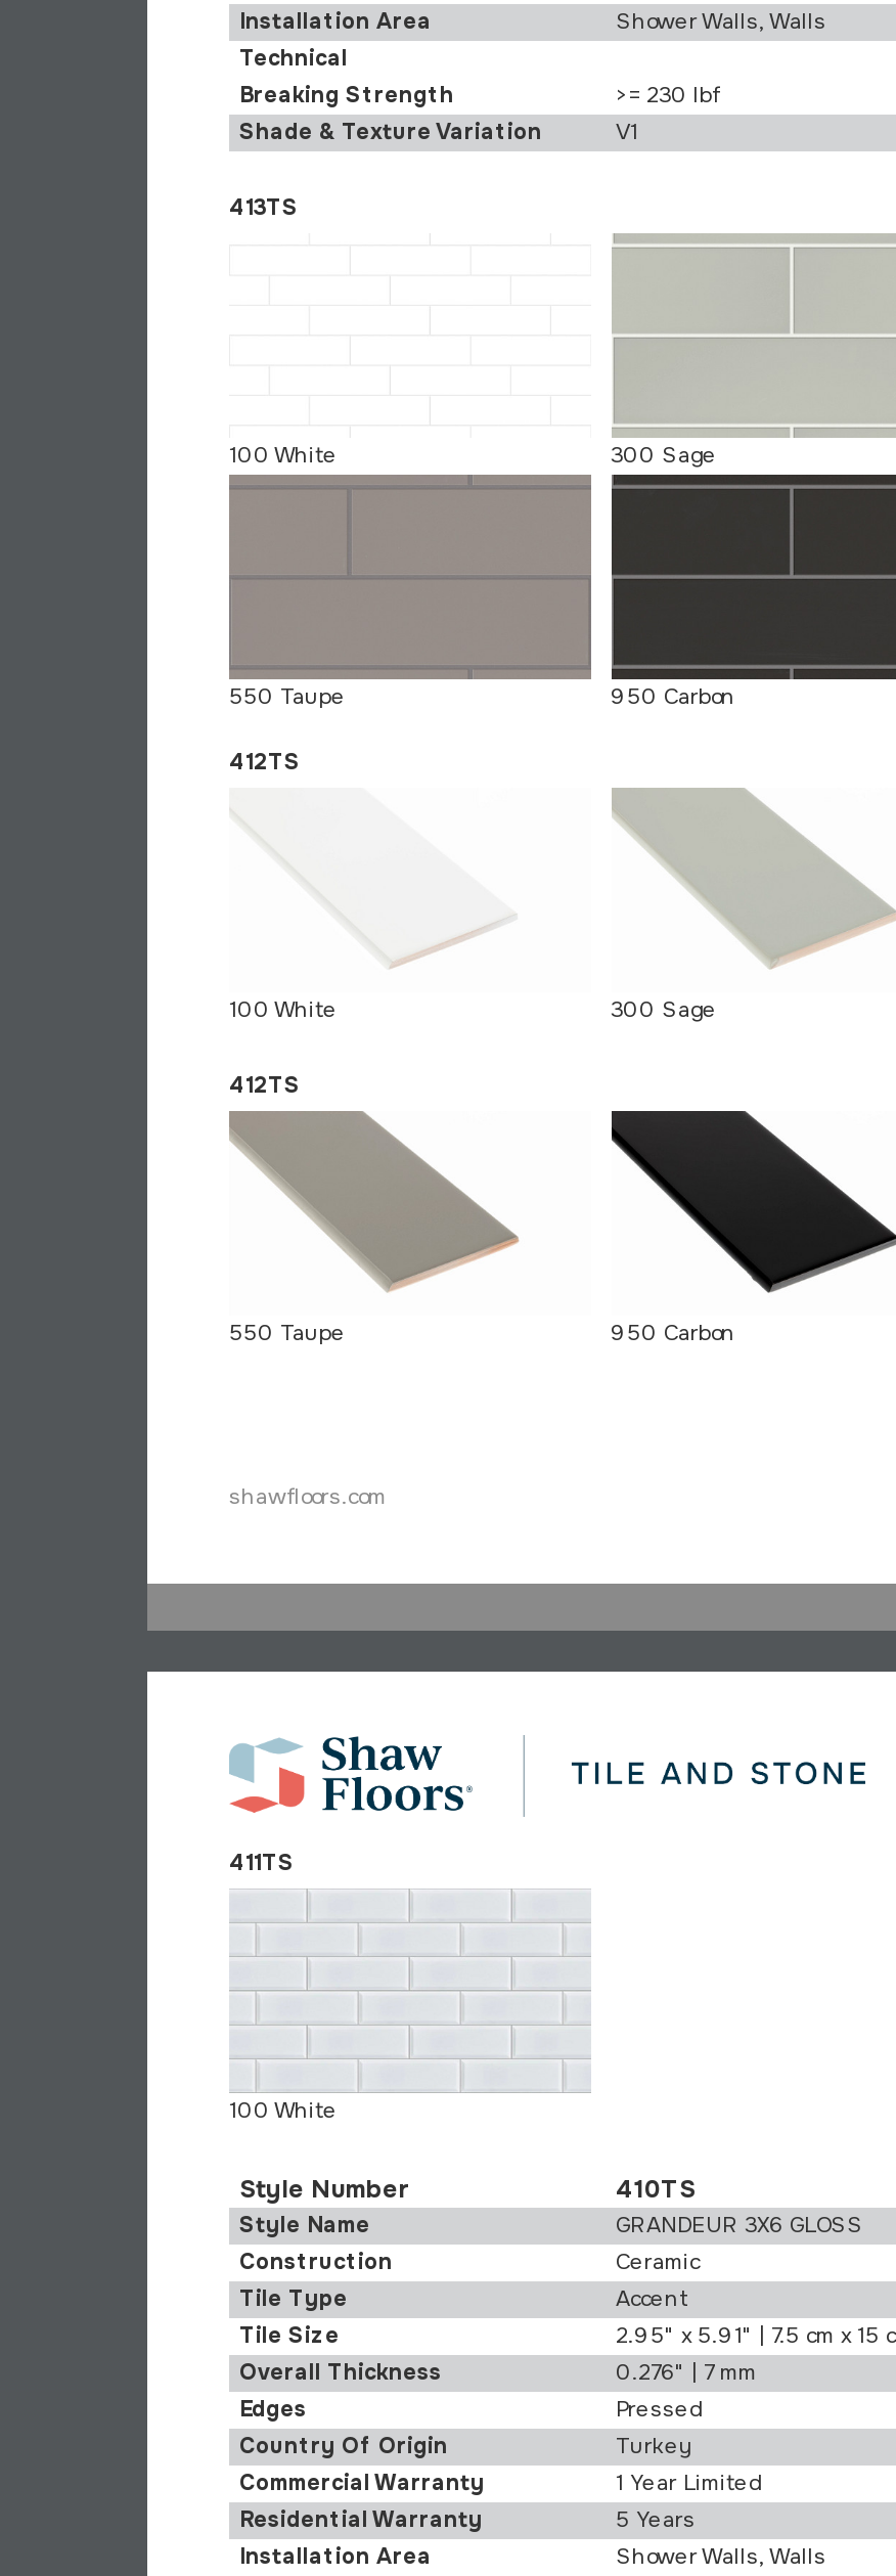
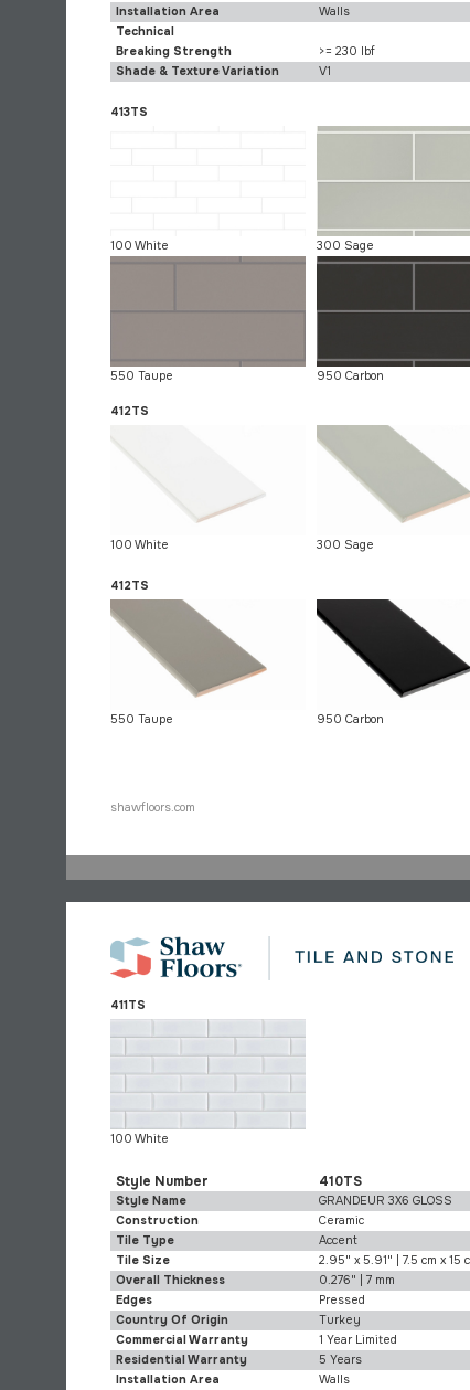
[616,8,826,35] Shower Walls, Walls -> [319,4,350,19] Walls
[616,2543,826,2570] Shower Walls, Walls -> [319,1372,350,1387] Walls

